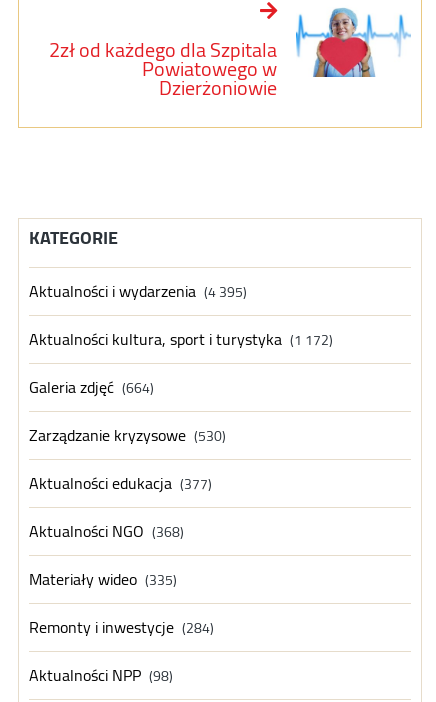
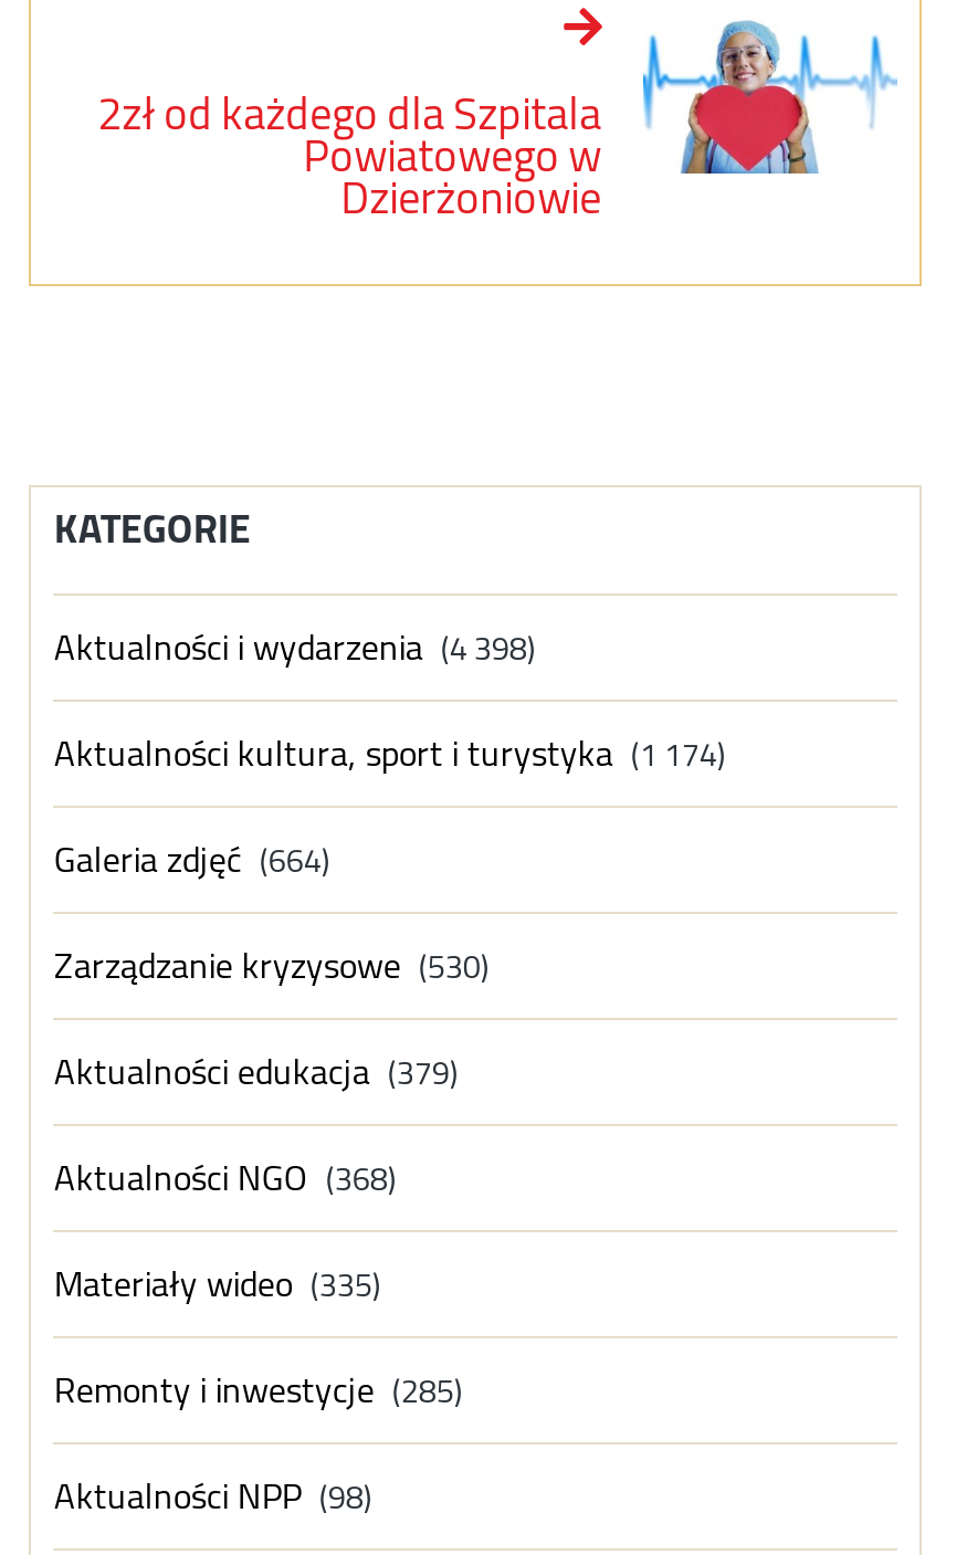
[29,276,247,306] Aktualności i wydarzenia (4 395) -> [54,613,536,679] Aktualności i wydarzenia (4 398)
[29,324,333,354] Aktualności kultura, sport i turystyka (1 172) -> [54,719,726,785] Aktualności kultura, sport i turystyka (1 174)
[29,468,212,498] Aktualności edukacja (377) -> [54,1037,458,1103] Aktualności edukacja (379)
[29,612,214,642] Remonty i inwestycje (284) -> [54,1355,463,1422] Remonty i inwestycje (285)

